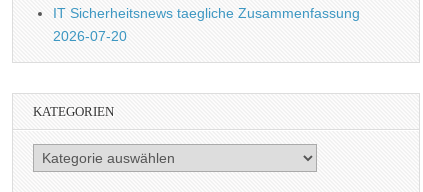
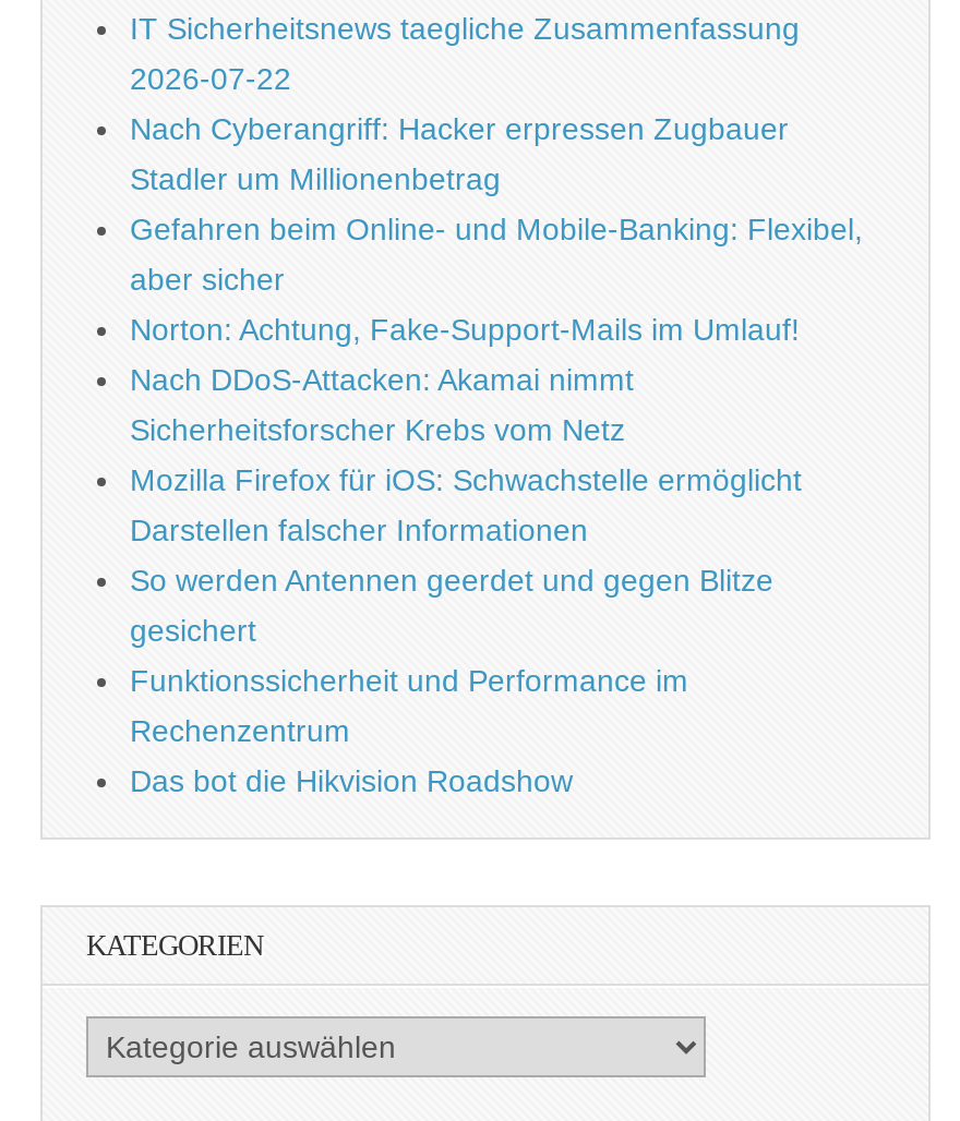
[53,28,127,44] 2026-07-20 -> [130,62,863,799] 2026-07-22 | Nach Cyberangriff: Hacker erpressen Zugbauer | Stadler um Millionenbetrag | Gefahren beim Online- und Mobile-Banking: Flexibel, | aber sicher | Norton: Achtung, Fake-Support-Mails im Umlauf! | Nach DDoS-Attacken: Akamai nimmt | Sicherheitsforscher Krebs vom Netz | Mozilla Firefox für iOS: Schwachstelle ermöglicht | Darstellen falscher Informationen | So werden Antennen geerdet und gegen Blitze | gesichert | Funktionssicherheit und Performance im | Rechenzentrum | Das bot die Hikvision Roadshow

